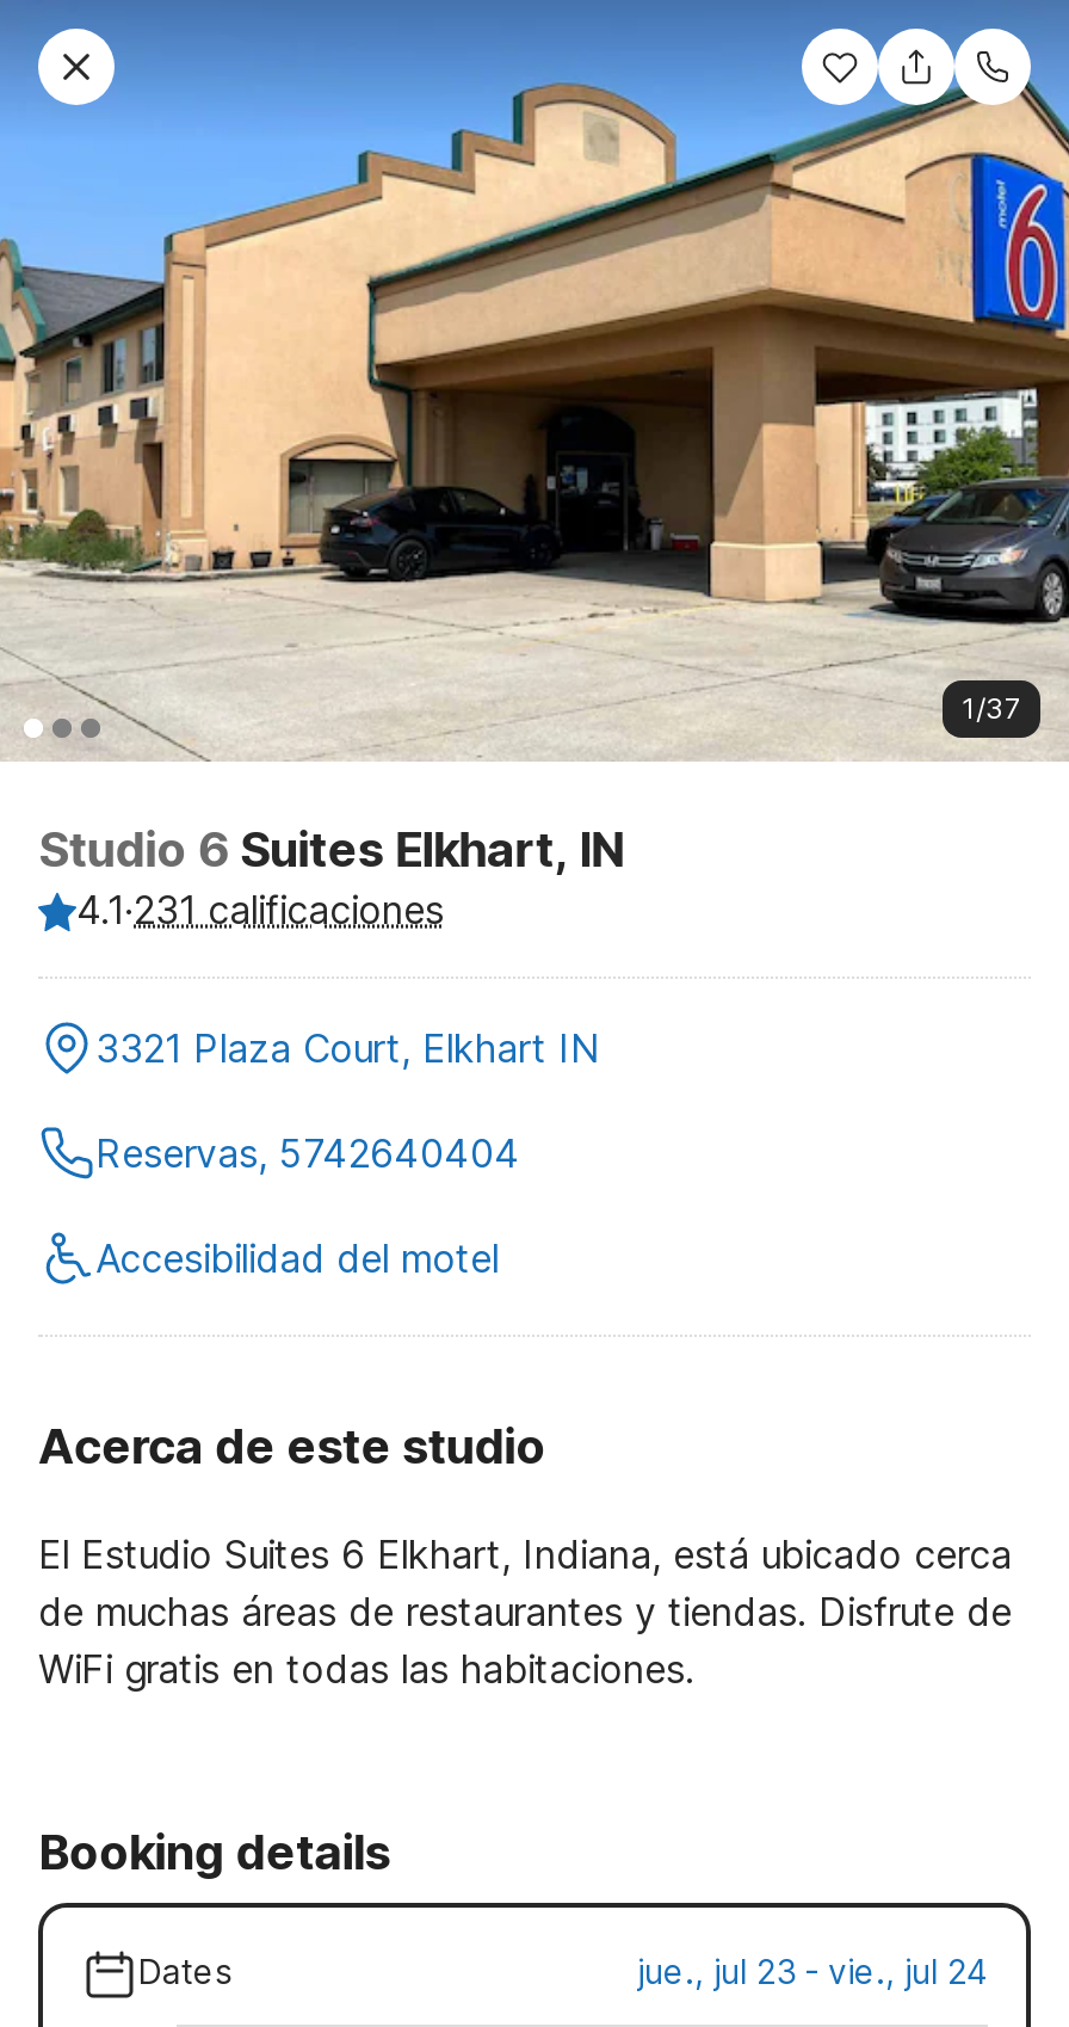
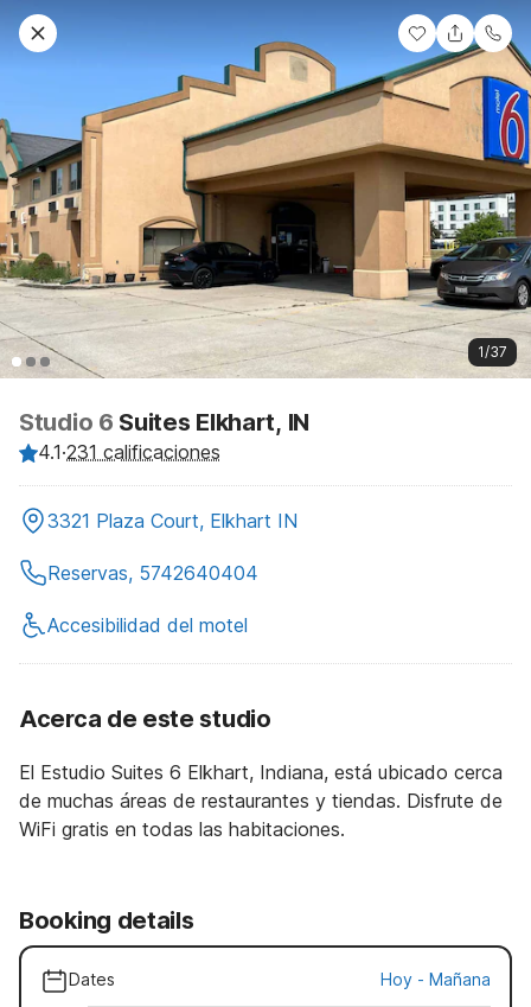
[637,1952,988,1992] jue., jul 23 - vie., jul 24 -> [380,970,491,990] Hoy - Mañana

